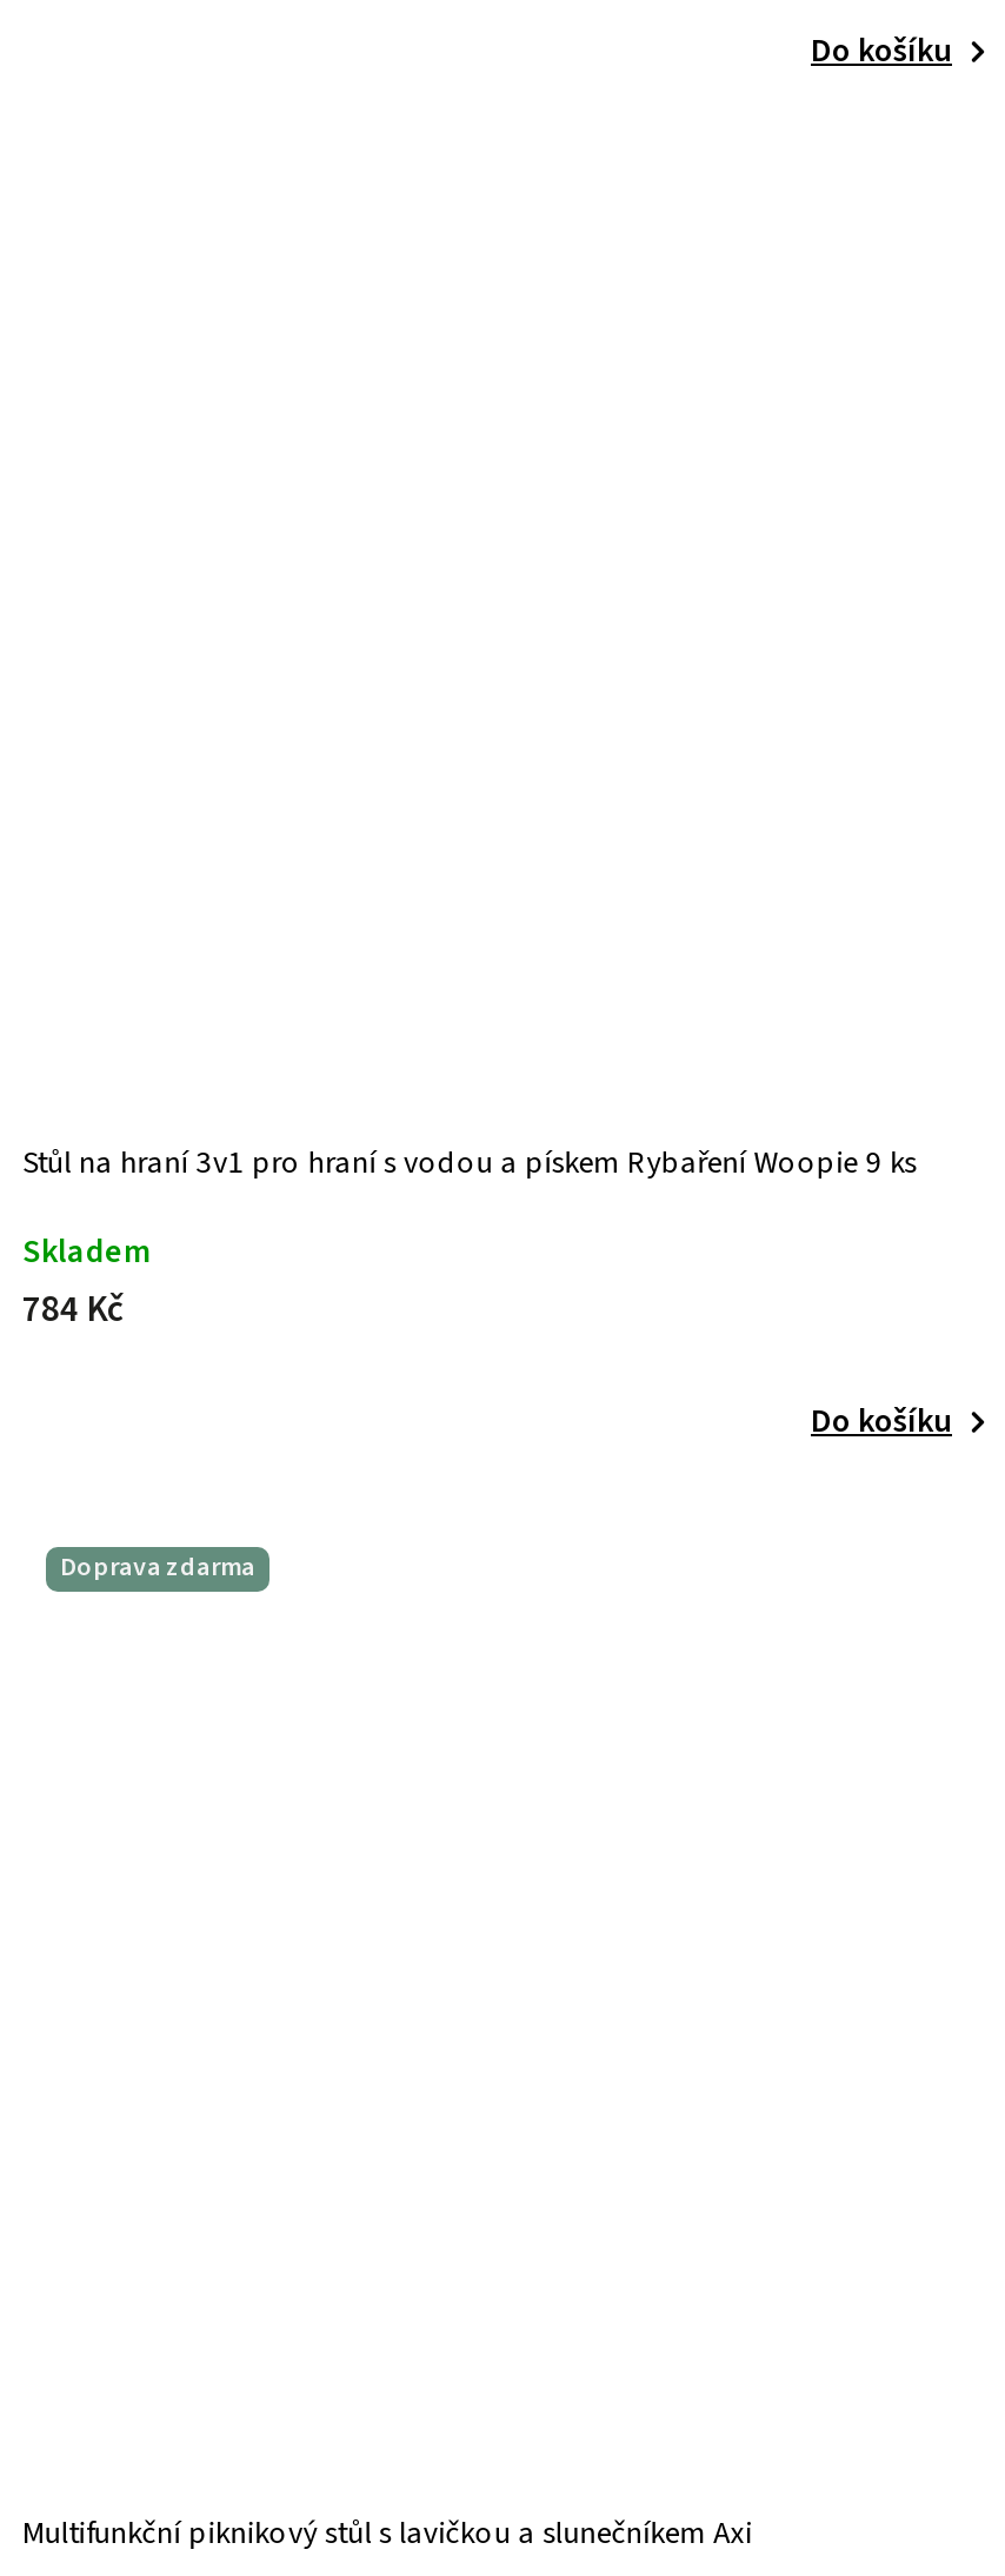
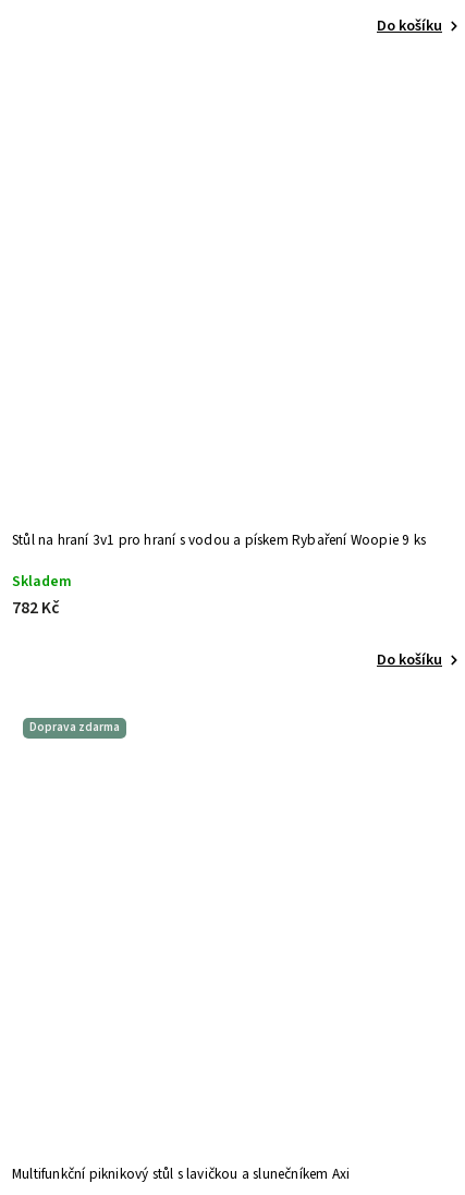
[22,1284,124,1335] 784 Kč -> [12,596,59,620] 782 Kč

